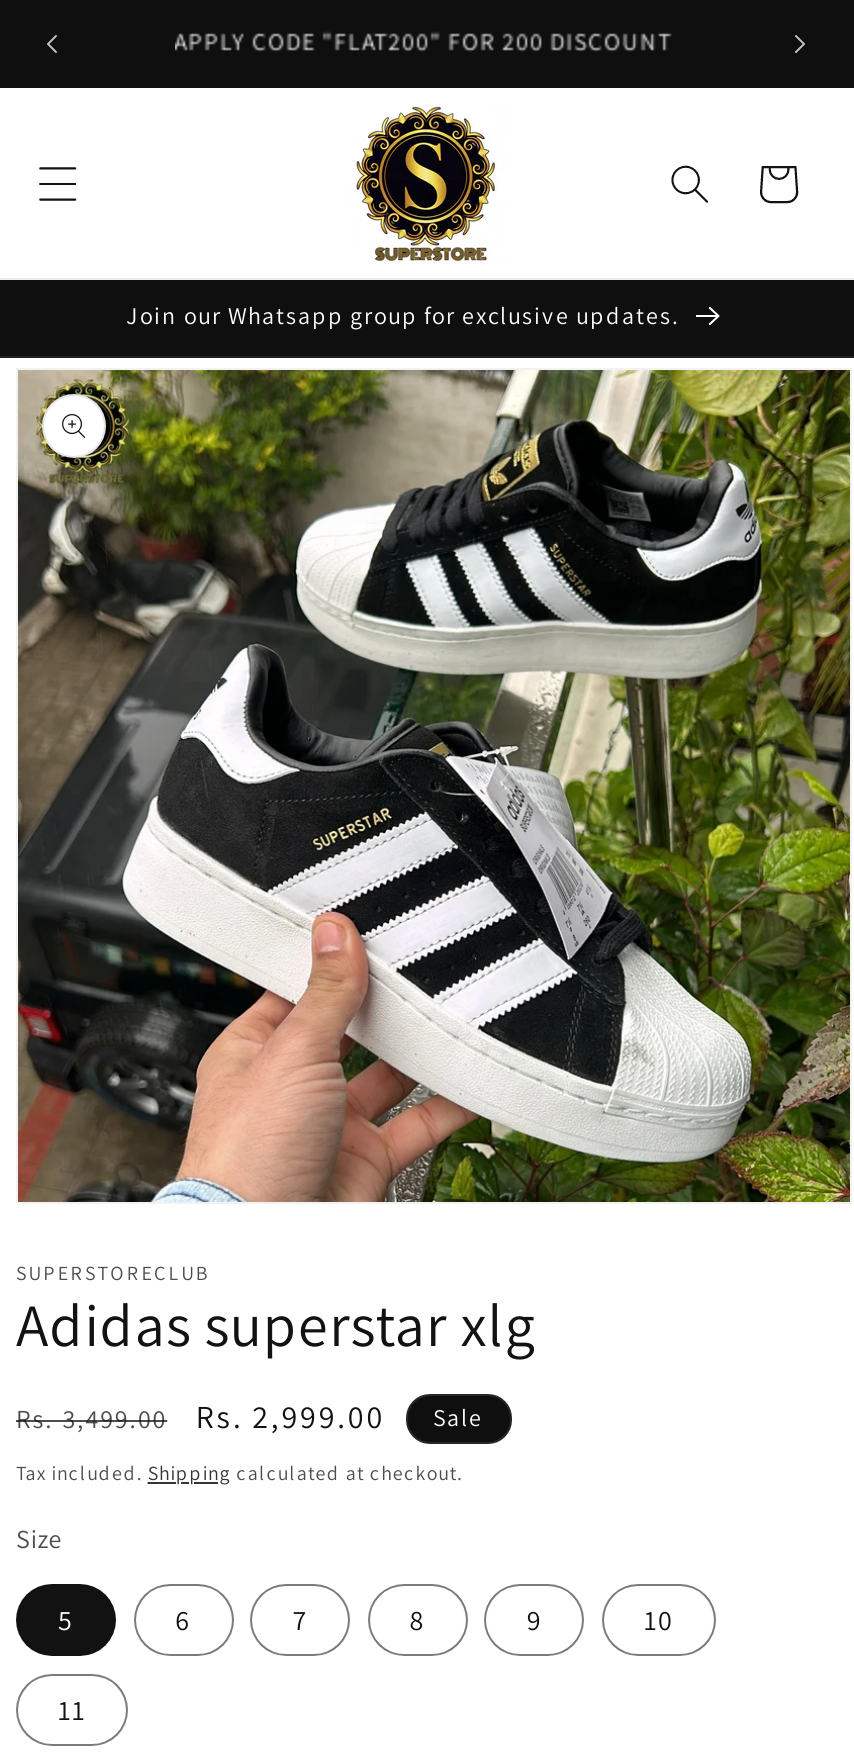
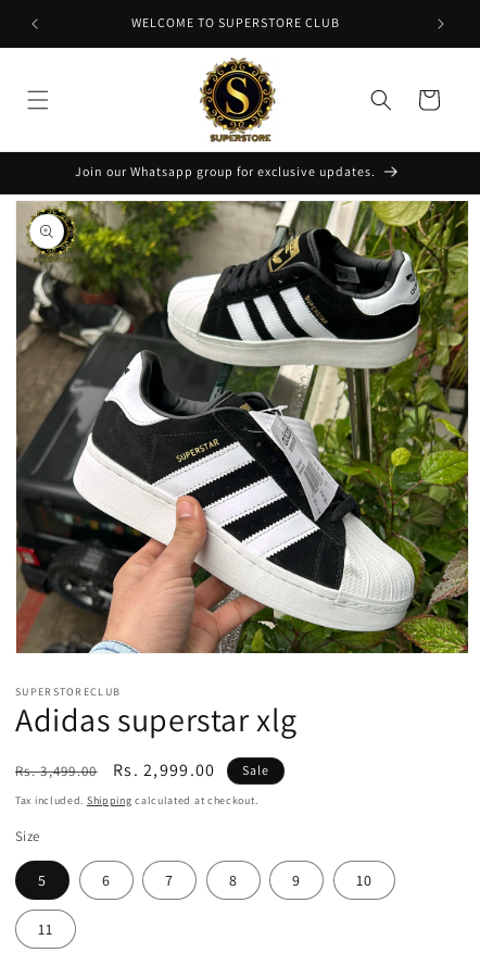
[173,26,671,56] APPLY CODE "FLAT200" FOR 200 DISCOUNT -> [130,14,339,30] WELCOME TO SUPERSTORE CLUB

